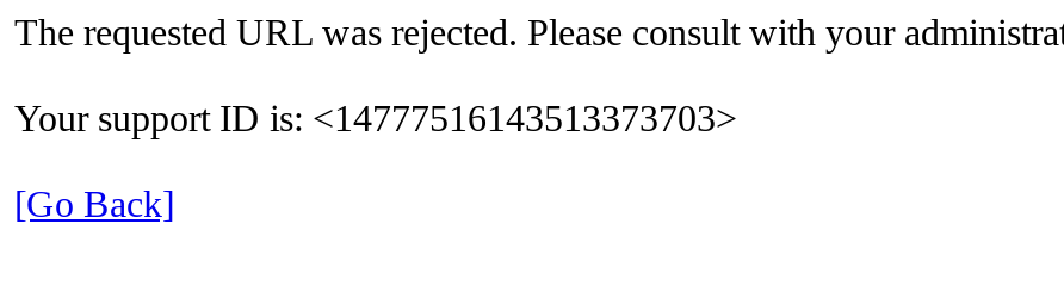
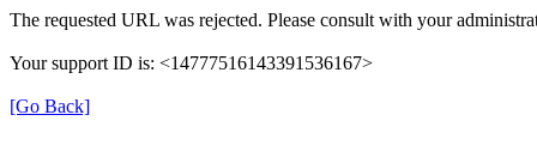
[14,98,737,138] Your support ID is: <14777516143513373703> -> [10,53,373,73] Your support ID is: <14777516143391536167>

